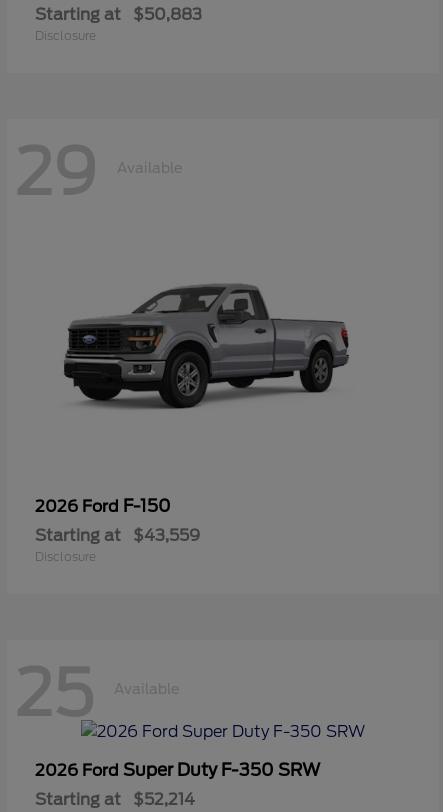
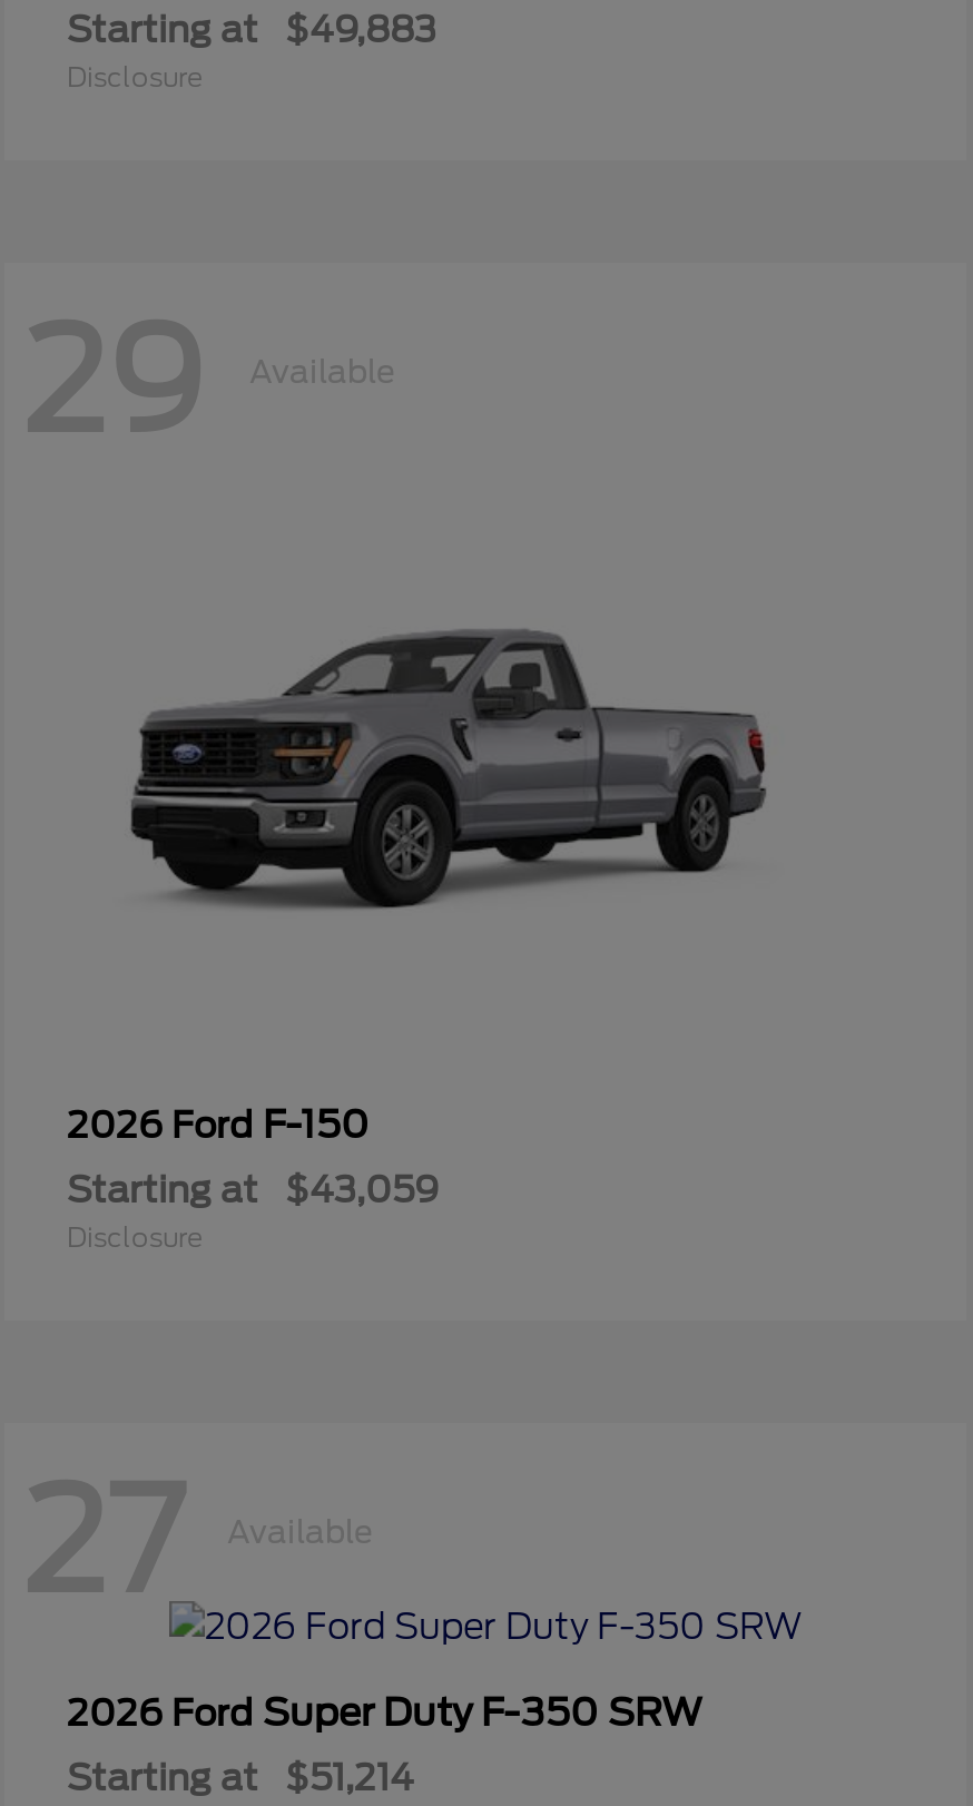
[35,5,202,24] Starting at $50,883 -> [67,10,436,52] Starting at $49,883
[35,526,200,545] Starting at $43,559 -> [67,1169,439,1212] Starting at $43,059
[15,655,94,731] 25 -> [22,1455,183,1625] 27
[35,790,195,809] Starting at $52,214 -> [67,1756,414,1799] Starting at $51,214

